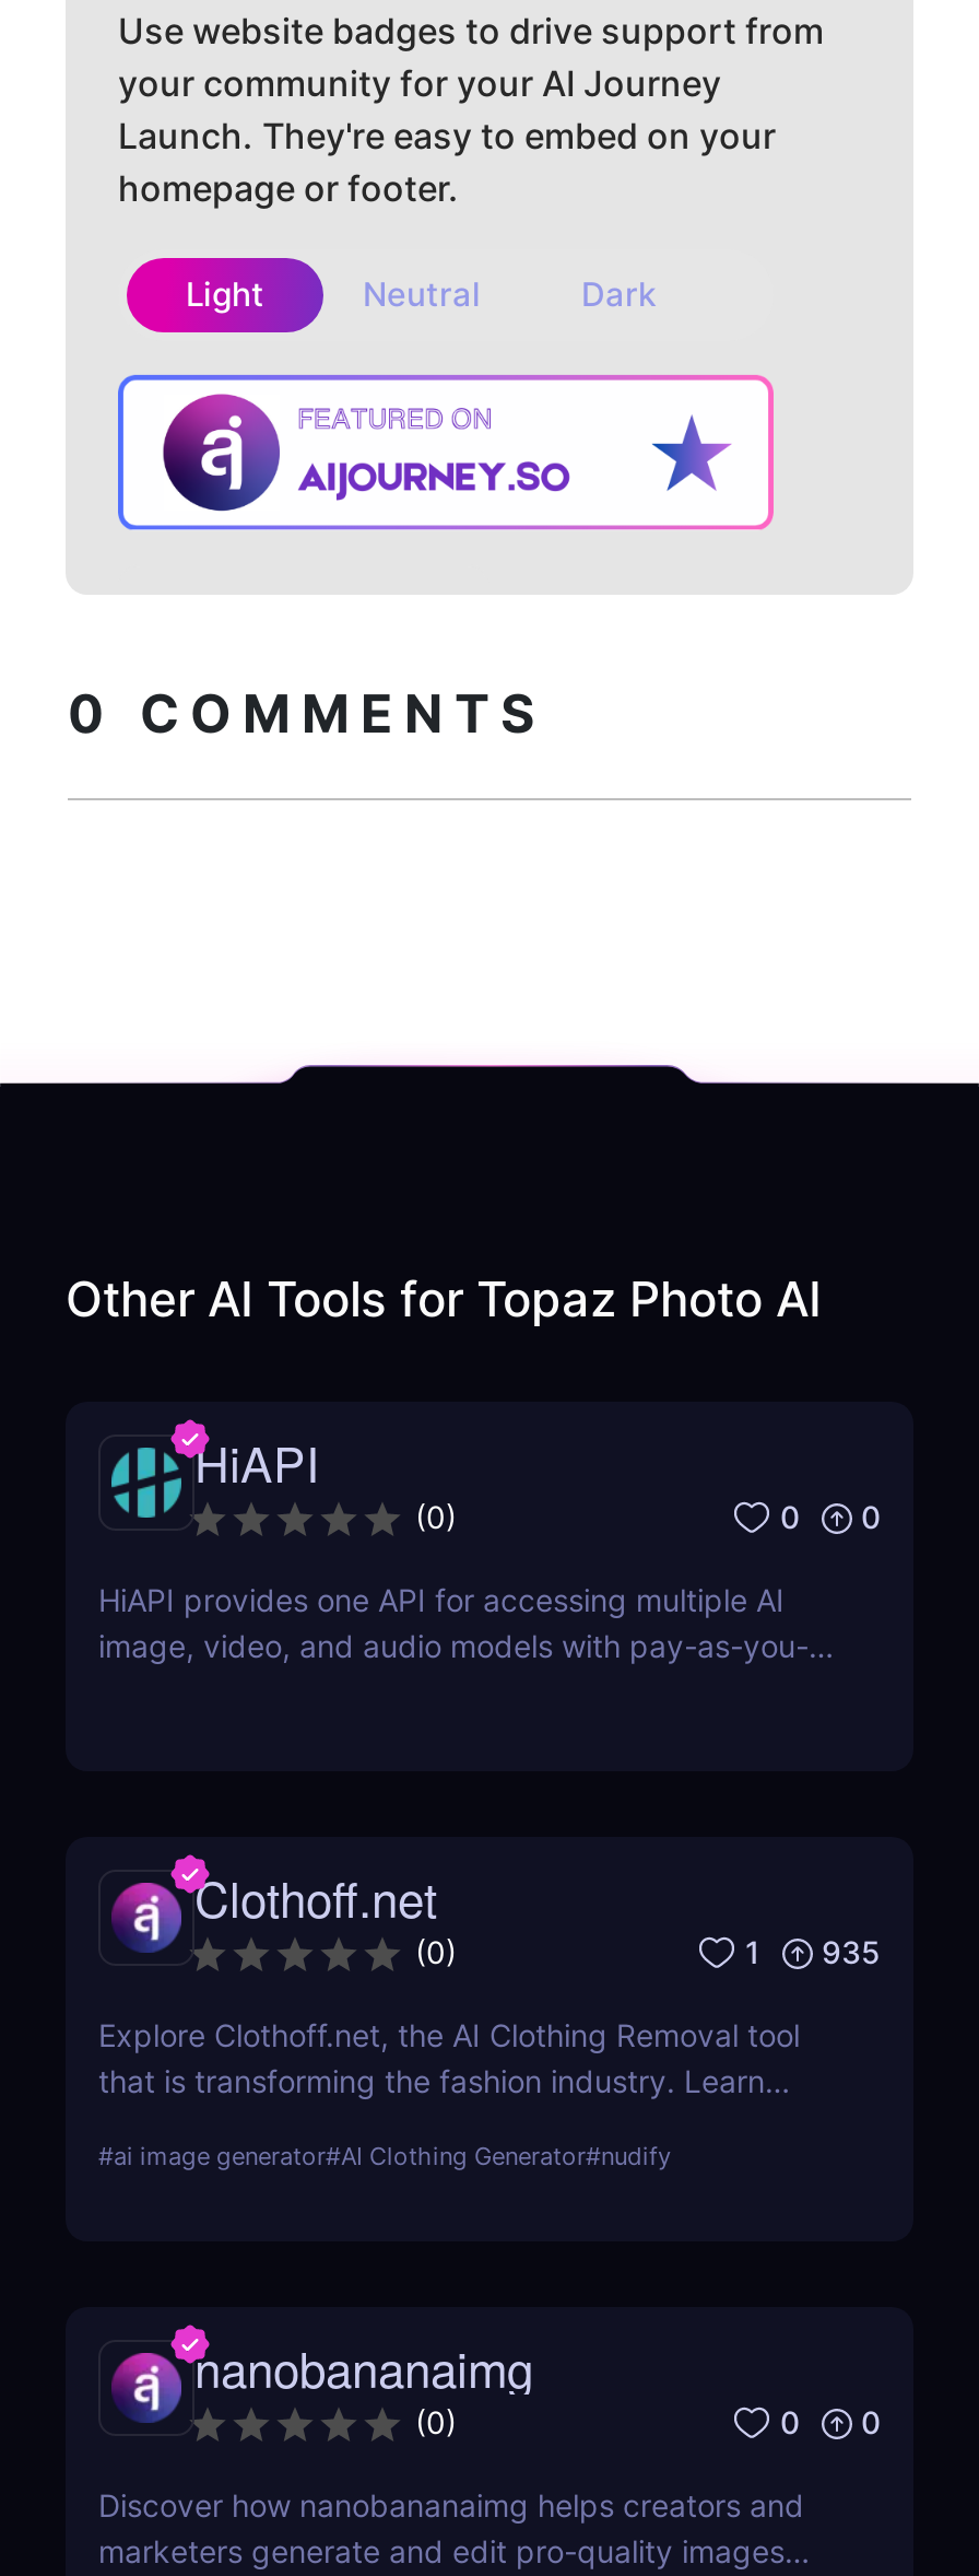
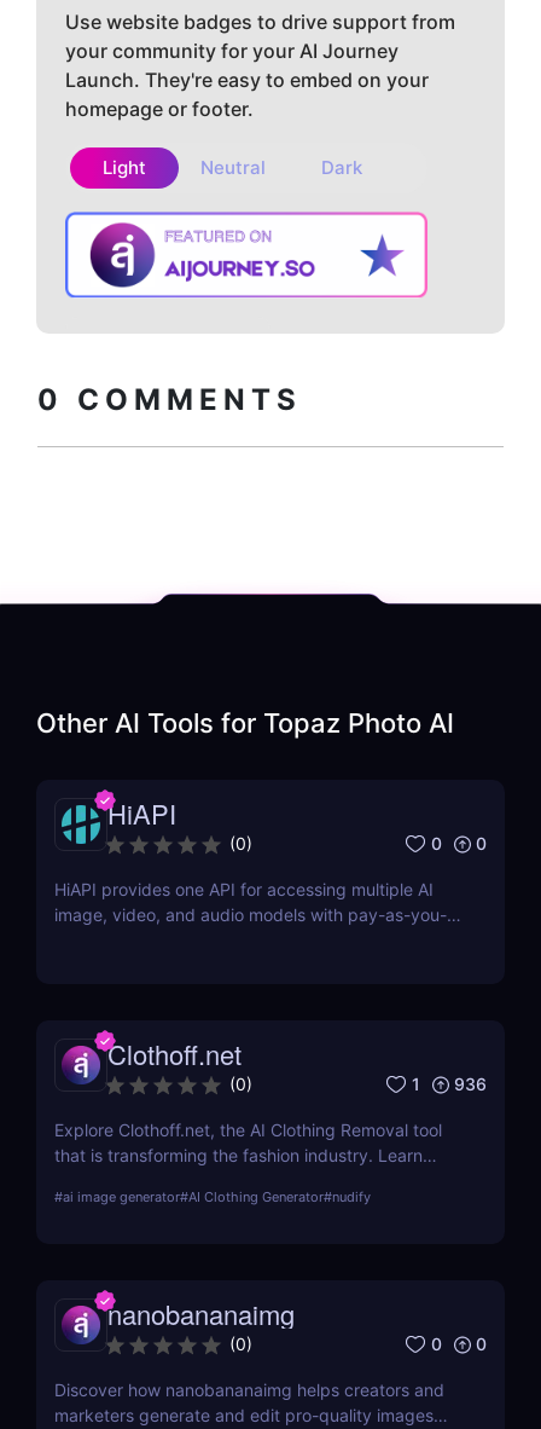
[745,1932,881,1970] 1 935 -> [412,1073,487,1094] 1 936

